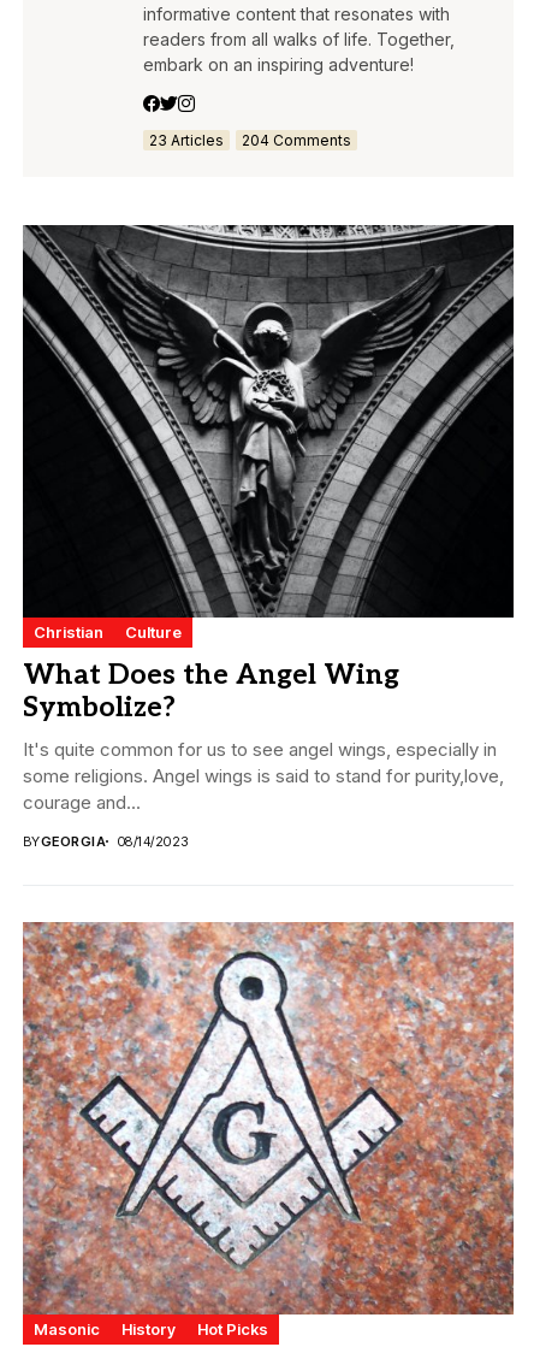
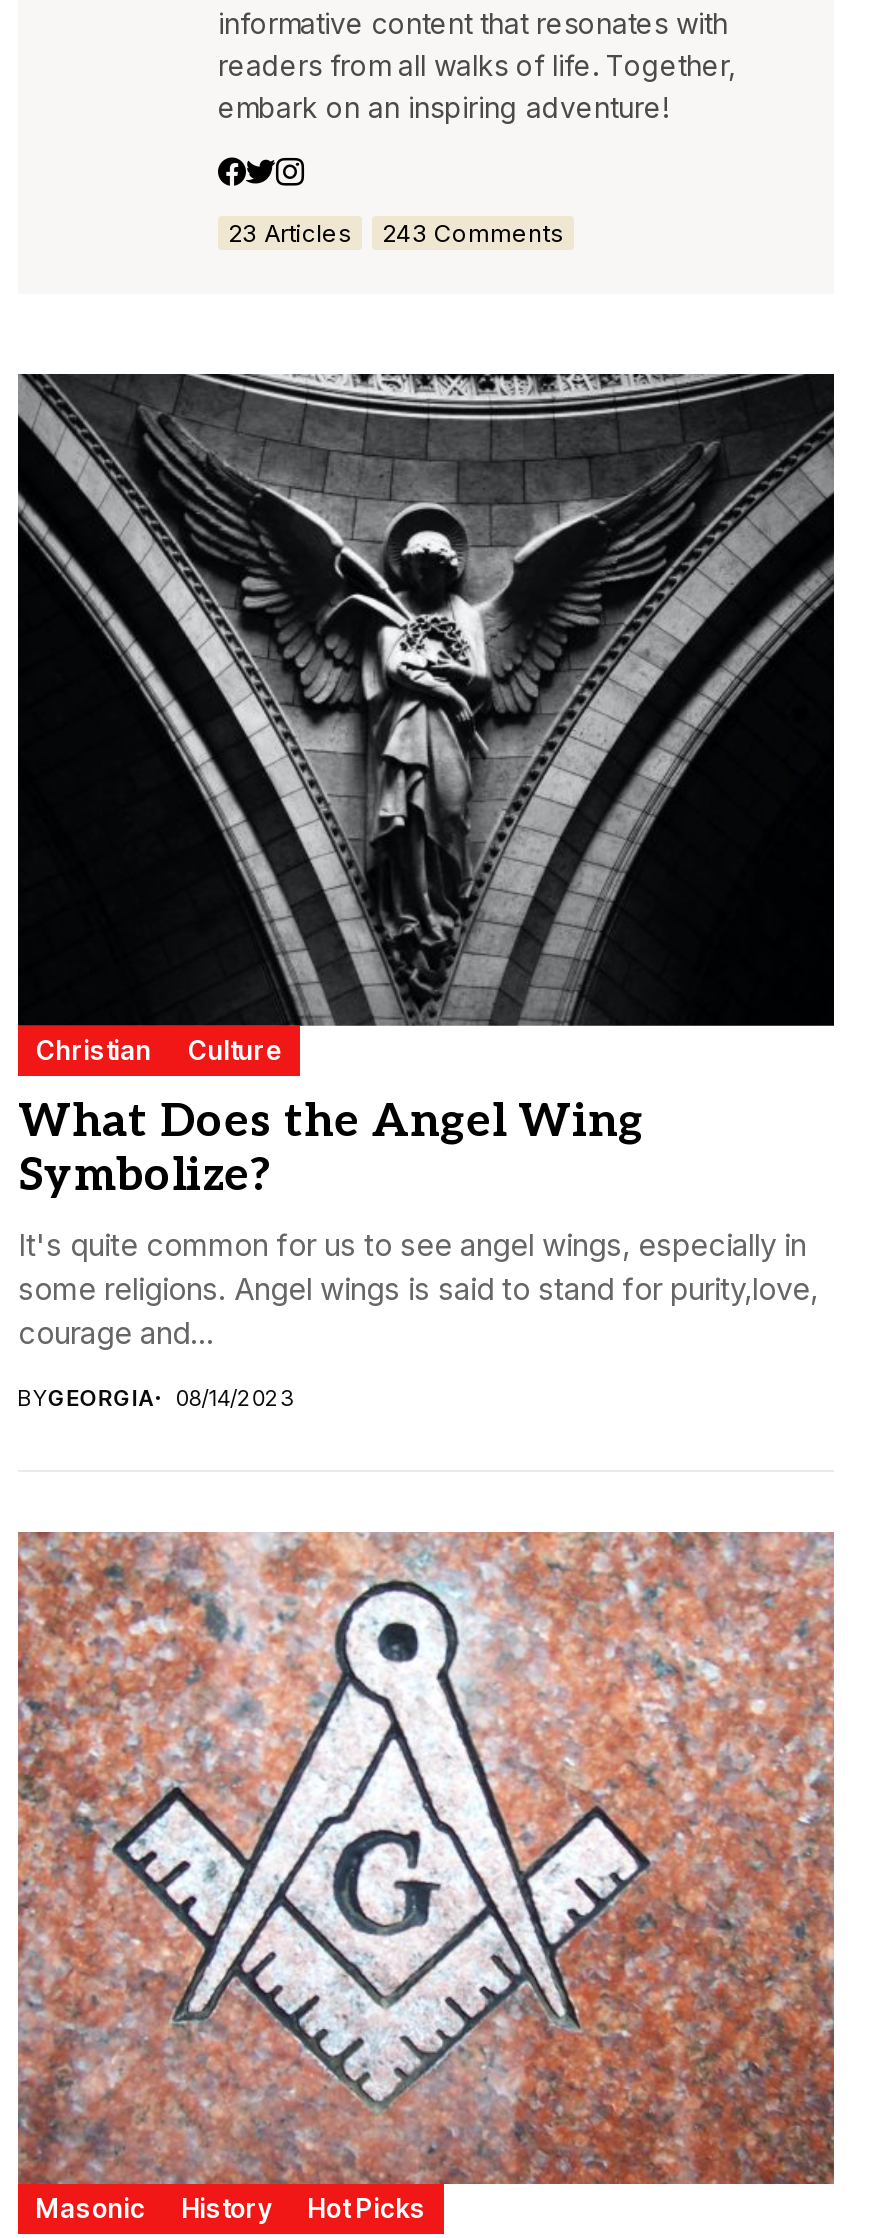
[149,131,351,149] 23 Articles 204 Comments -> [228,217,564,247] 23 Articles 243 Comments

